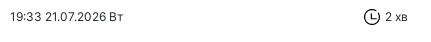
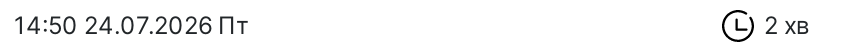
[10,9,123,24] 19:33 21.07.2026 Вт -> [14,10,248,40] 14:50 24.07.2026 Пт

